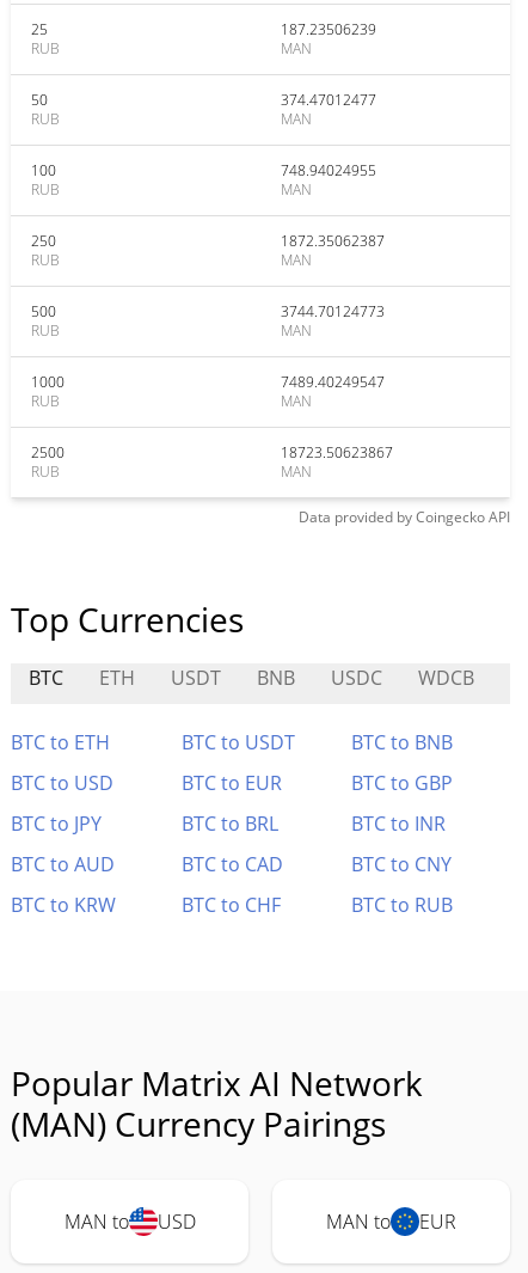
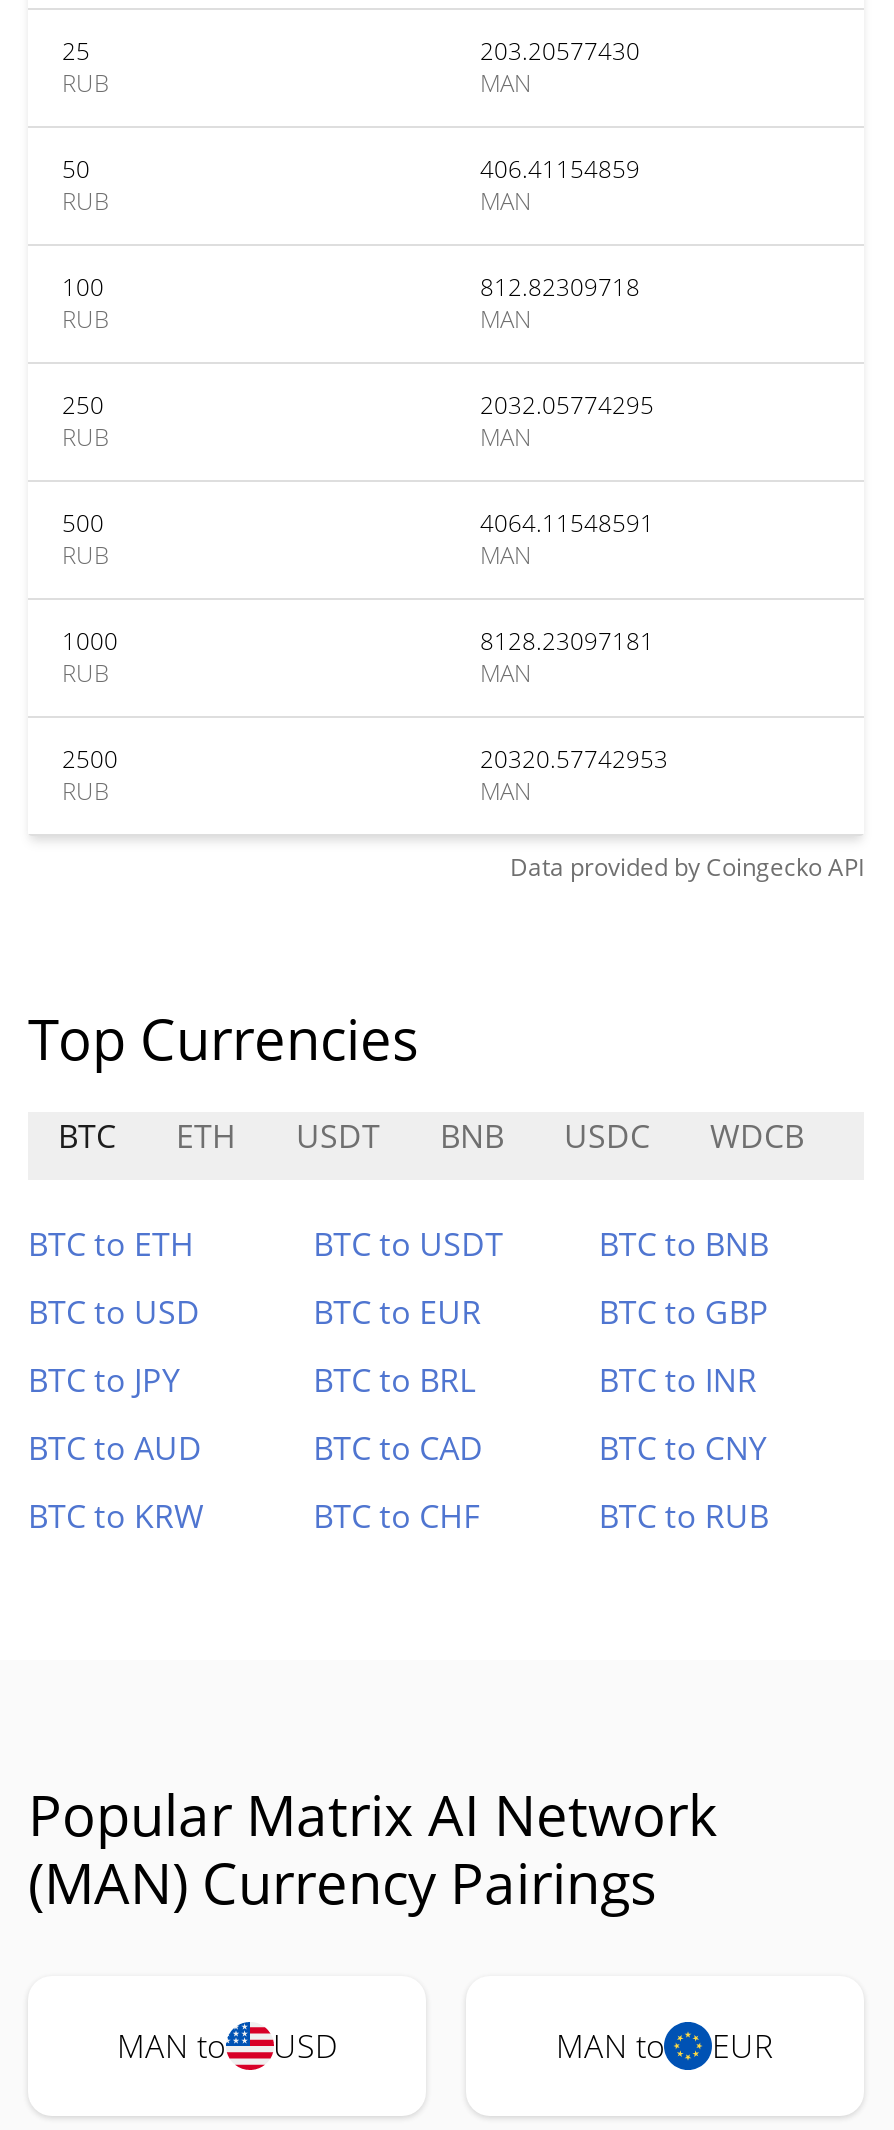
[281,19,376,39] 187.23506239 -> [480,34,640,68] 203.20577430
[281,90,376,110] 374.47012477 -> [480,152,640,186] 406.41154859
[281,160,376,180] 748.94024955 -> [480,270,640,304] 812.82309718
[281,231,385,251] 1872.35062387 -> [480,388,654,422] 2032.05774295
[281,301,385,322] 3744.70124773 -> [480,506,654,540] 4064.11548591
[281,372,385,392] 7489.40249547 -> [480,624,654,658] 8128.23097181
[281,442,393,463] 18723.50623867 -> [480,742,668,776] 20320.57742953

